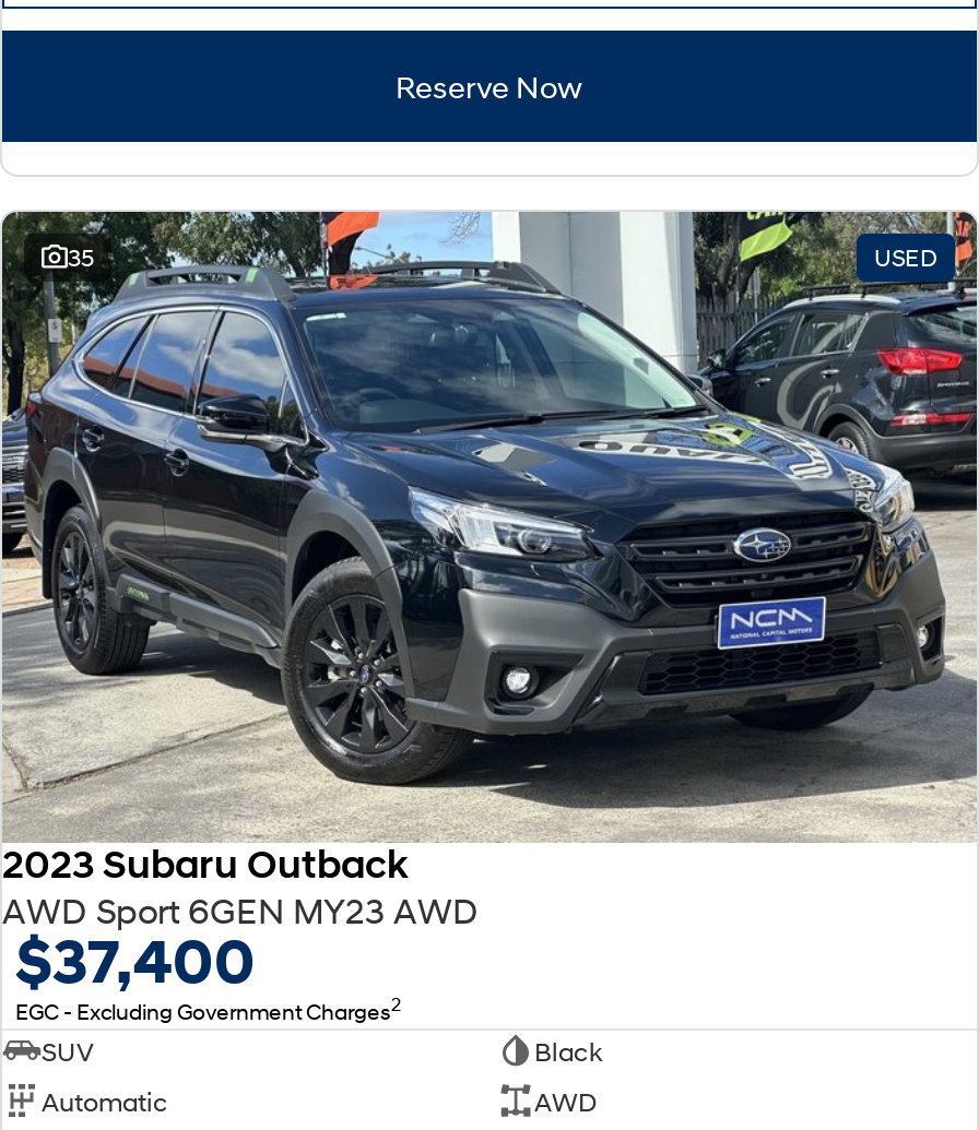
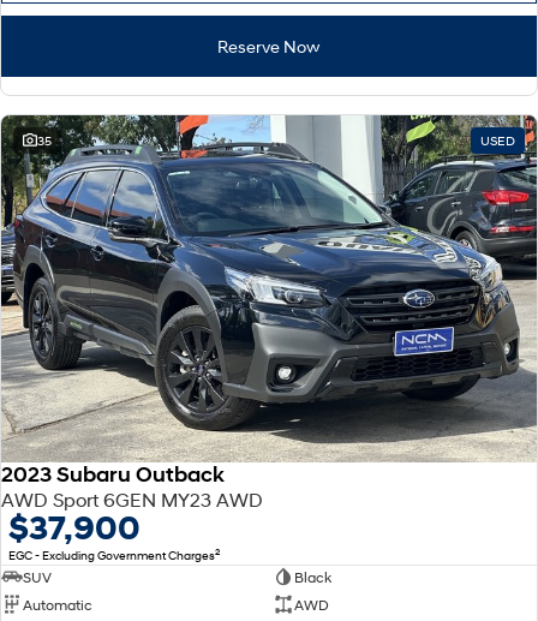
[15,926,256,998] $37,400 -> [8,508,141,548] $37,900

